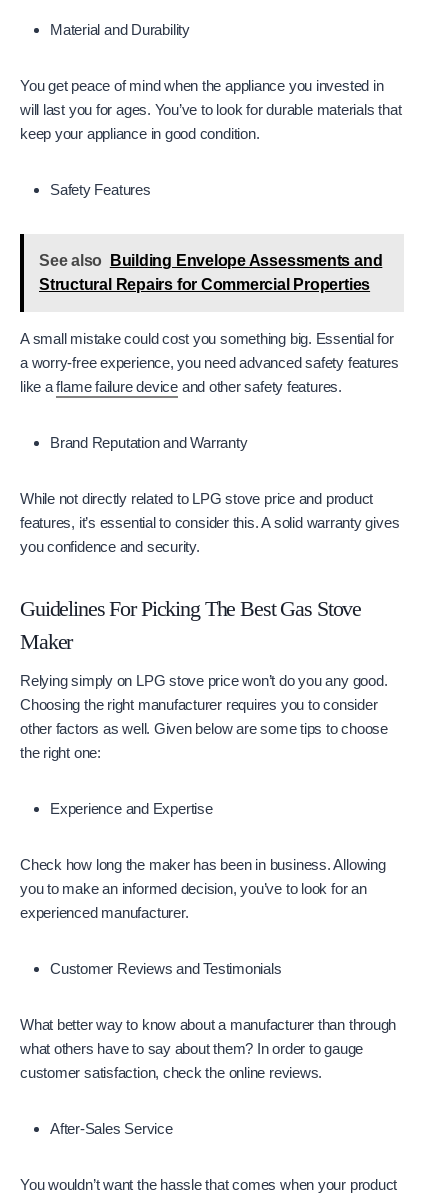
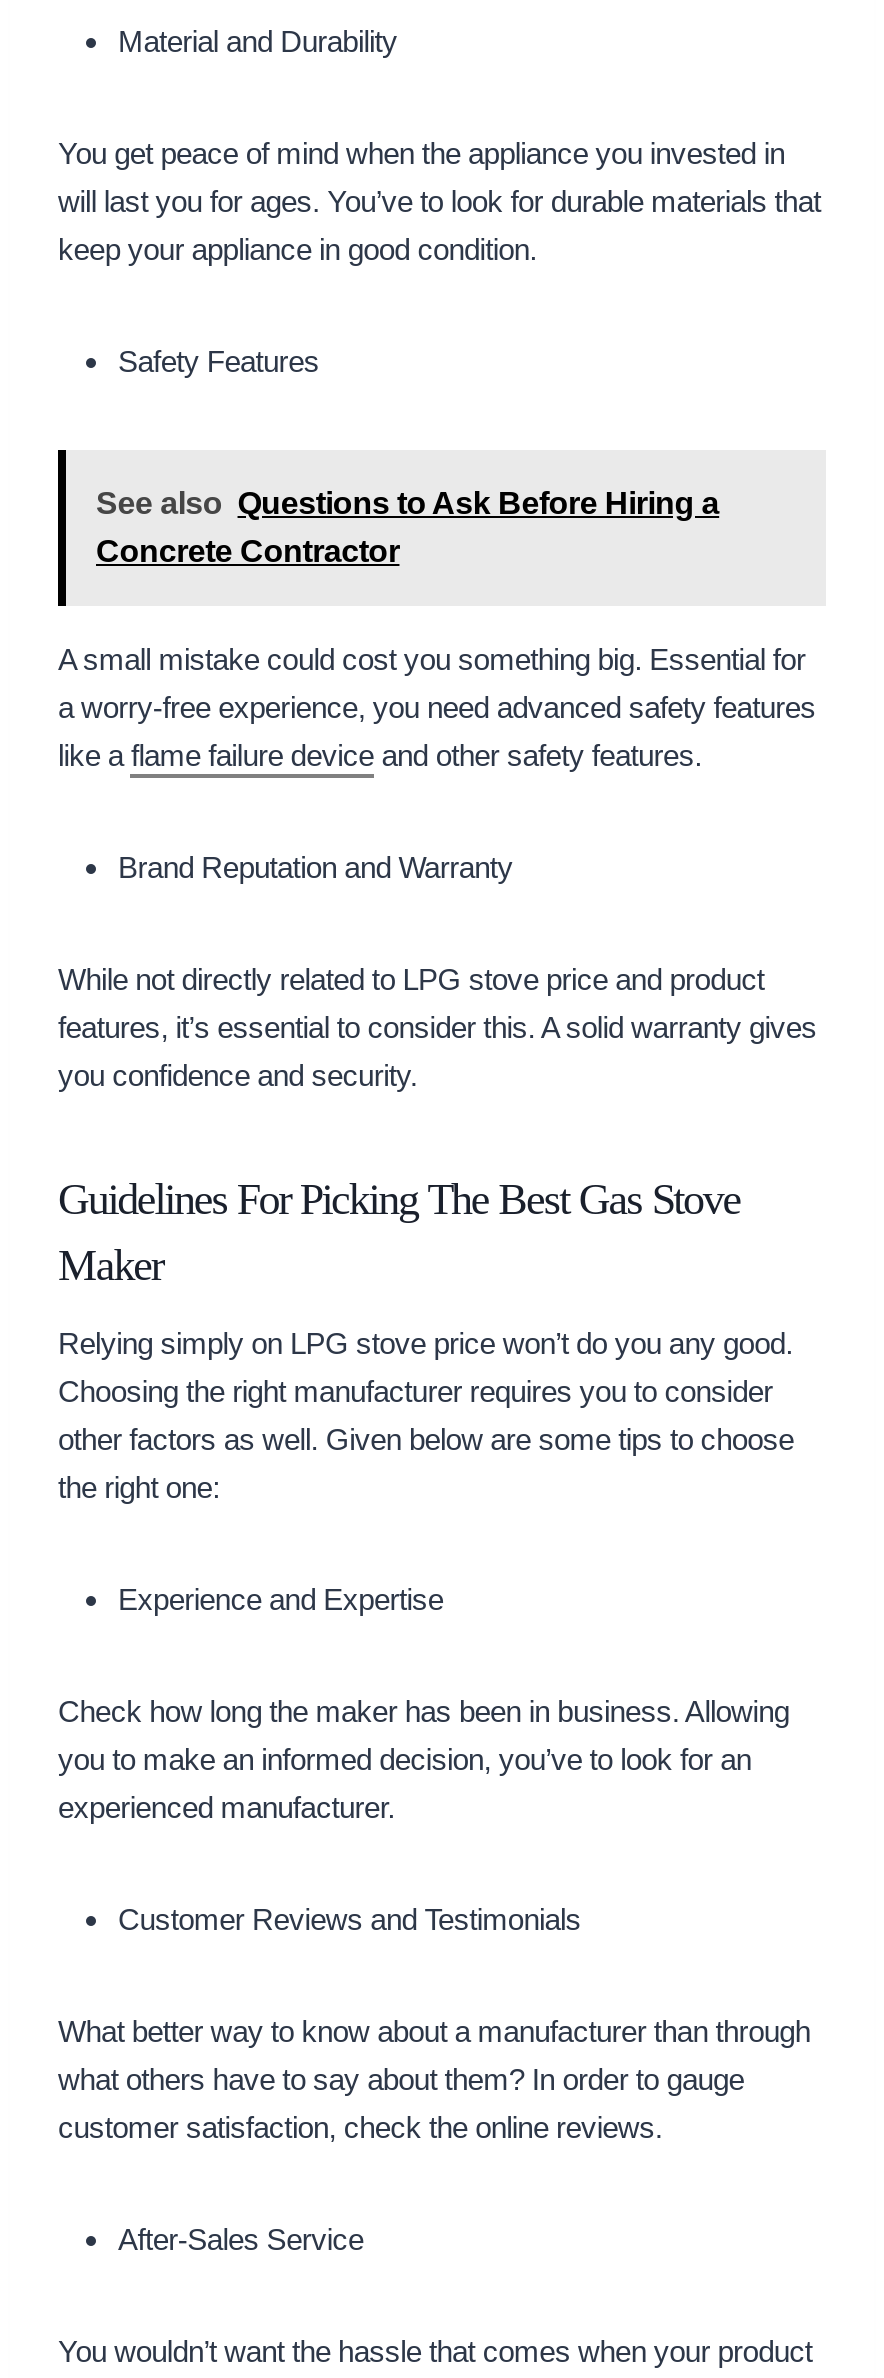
[39,252,382,293] See also Building Envelope Assessments and | Structural Repairs for Commercial Properties -> [96,486,719,568] See also Questions to Ask Before Hiring a | Concrete Contractor

